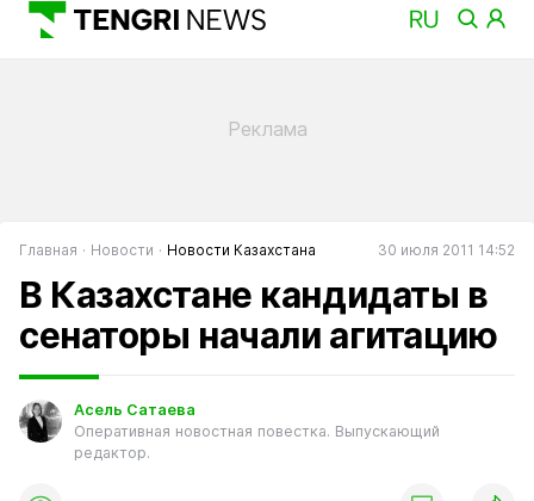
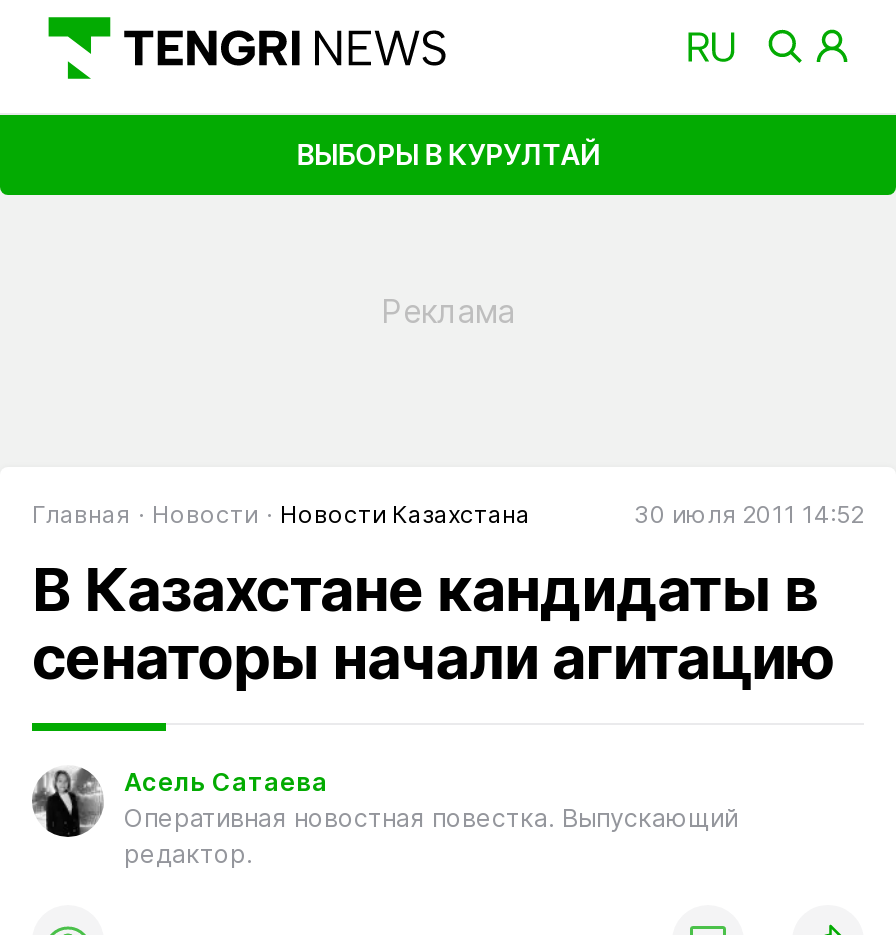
none -> [296,136,600,170] ВЫБОРЫ В КУРУЛТАЙ

